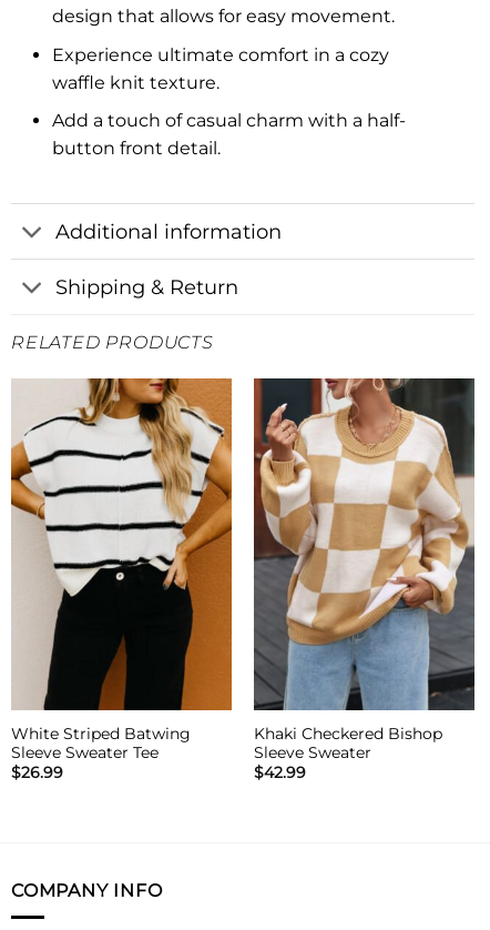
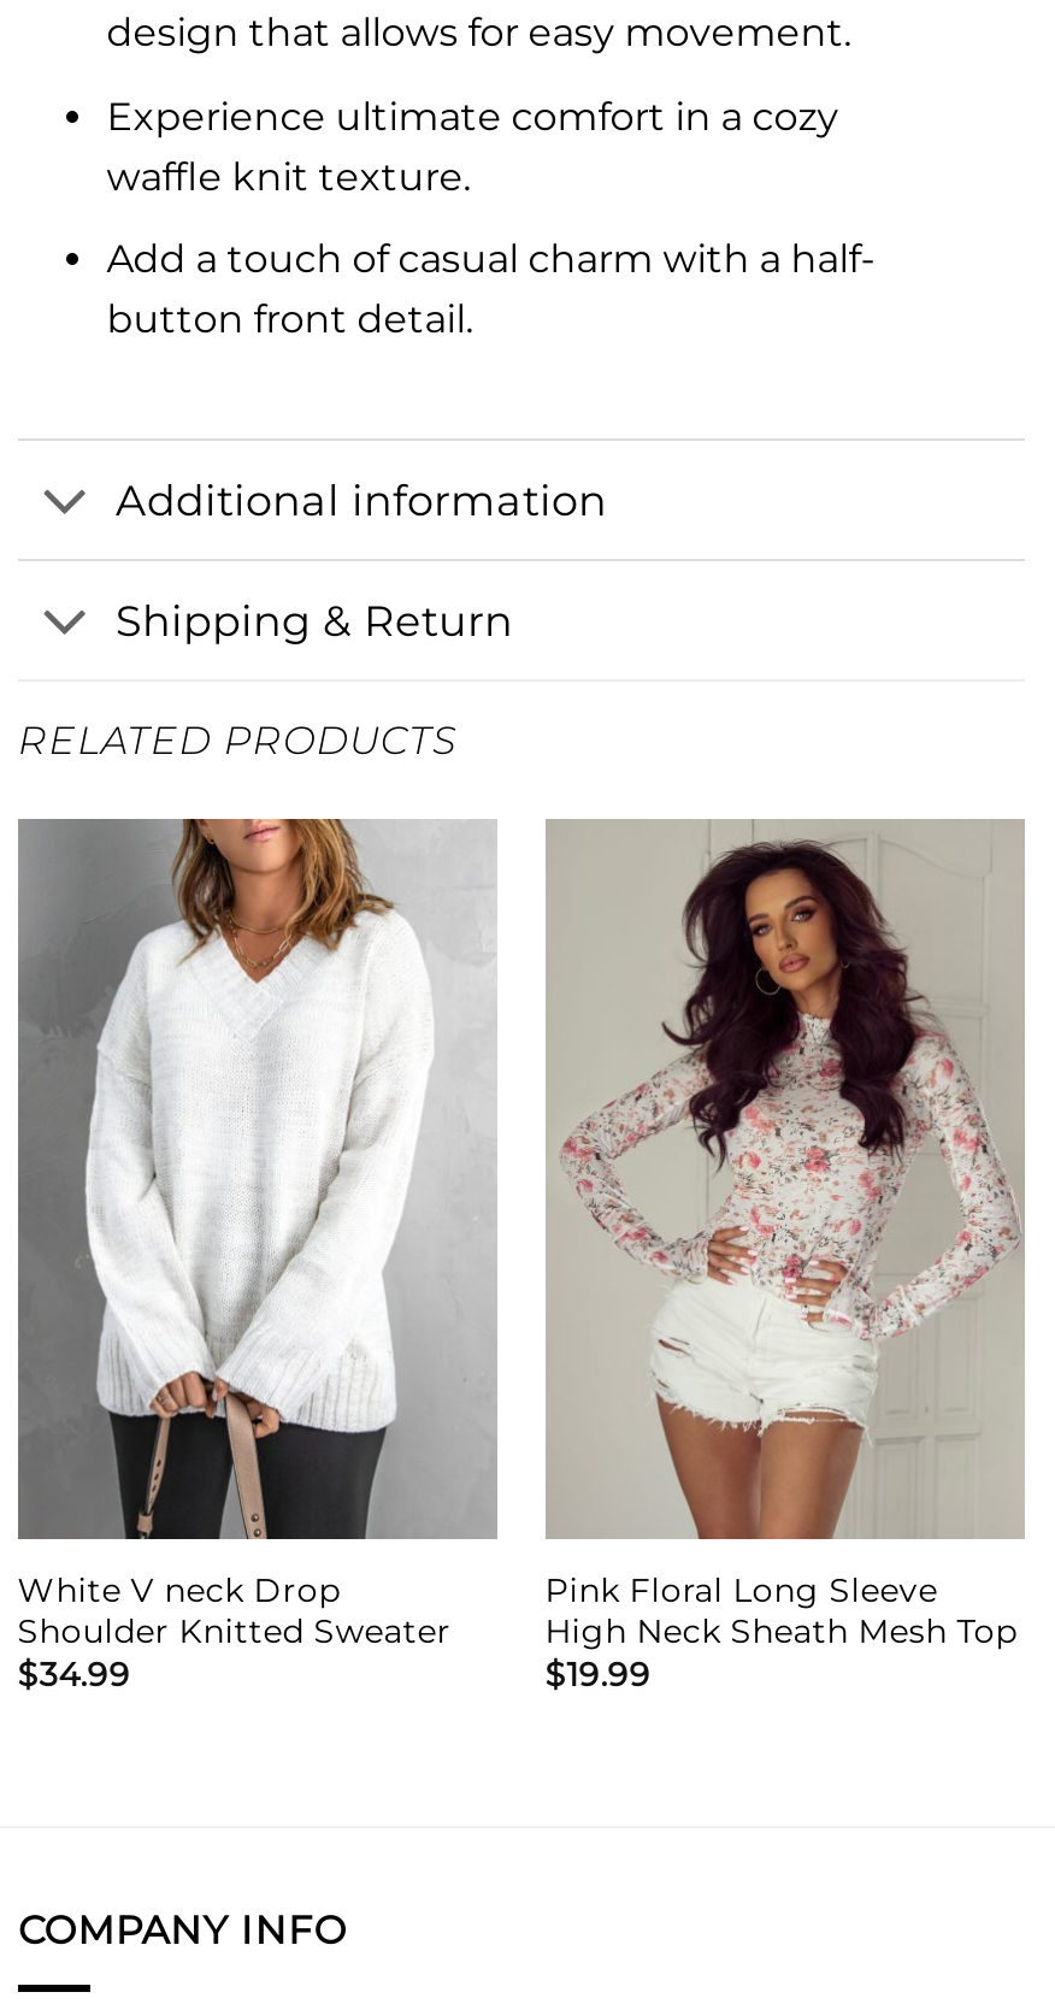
[10,377,233,781] [image] | White Striped Batwing | Sleeve Sweater Tee | $26.99 -> [16,817,497,1693] [image] | White V neck Drop | Shoulder Knitted Sweater | $34.99
[254,378,474,781] [image] | Khaki Checkered Bishop | Sleeve Sweater | $42.99 -> [545,821,1022,1693] [image] | Pink Floral Long Sleeve | High Neck Sheath Mesh Top | $19.99

